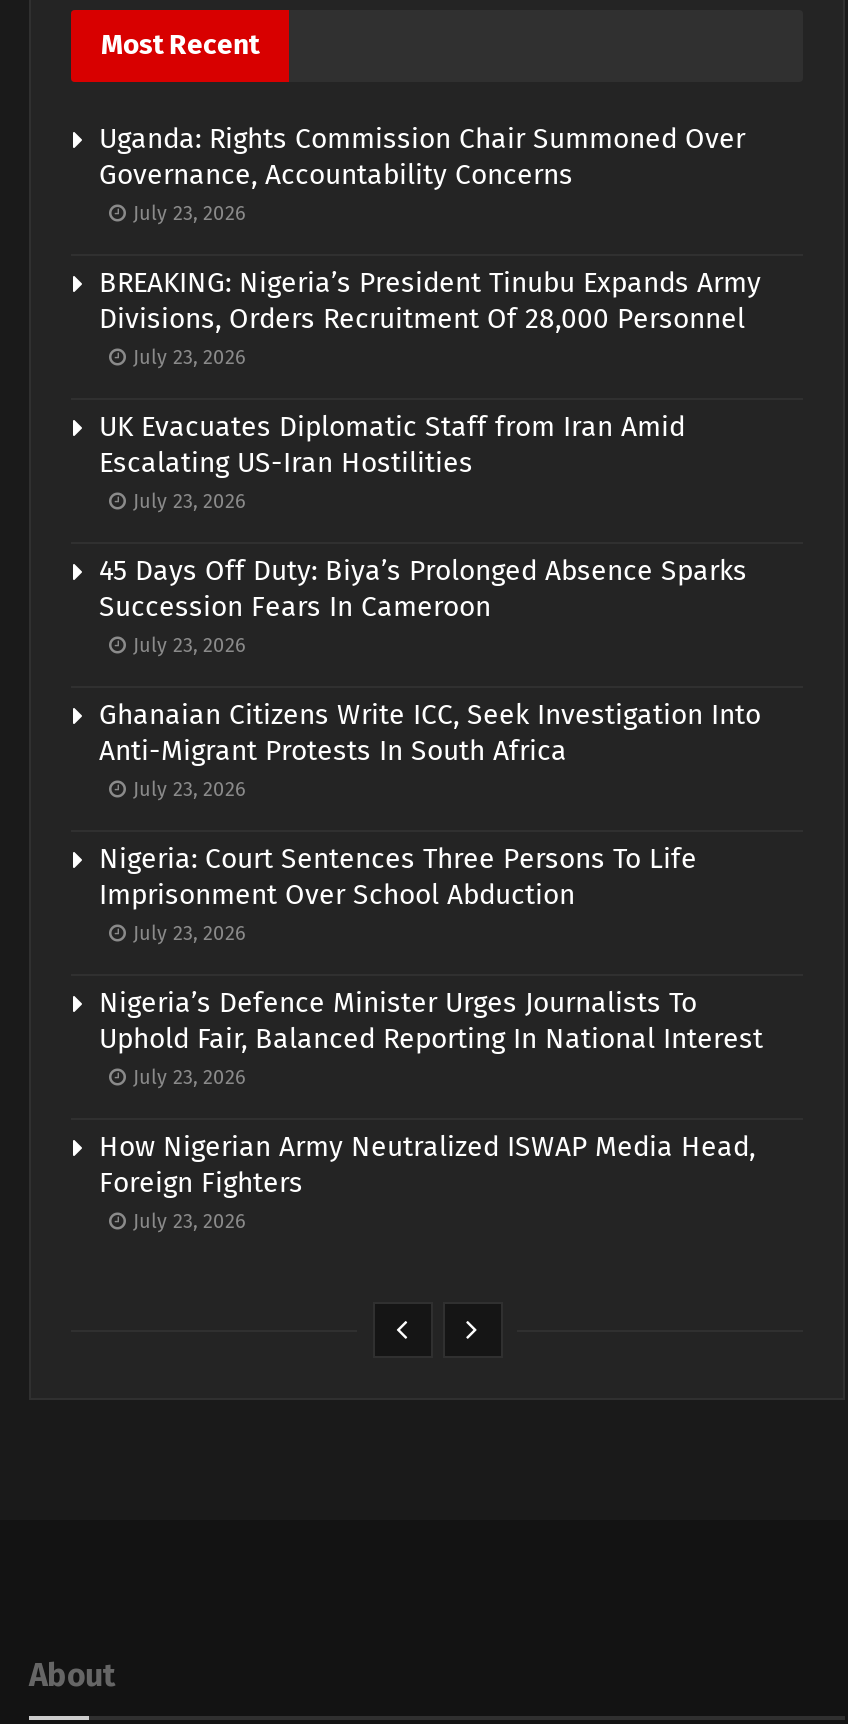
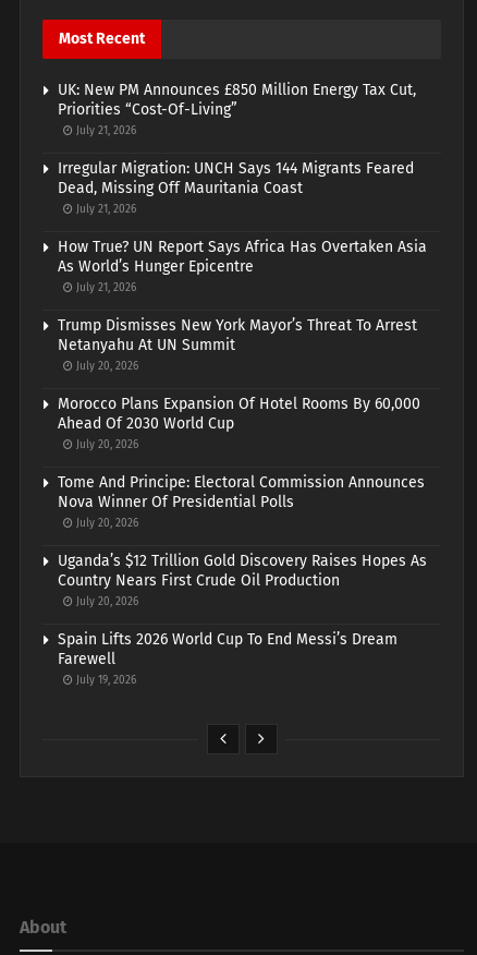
[99,123,745,227] Uganda: Rights Commission Chair Summoned Over | Governance, Accountability Concerns | July 23, 2026 -> [58,81,416,138] UK: New PM Announces £850 Million Energy Tax Cut, | Priorities “Cost-Of-Living” | July 21, 2026
[99,267,761,371] BREAKING: Nigeria’s President Tinubu Expands Army | Divisions, Orders Recruitment Of 28,000 Personnel | July 23, 2026 -> [58,160,414,216] Irregular Migration: UNCH Says 144 Migrants Feared | Dead, Missing Off Mauritania Coast | July 21, 2026
[99,411,685,515] UK Evacuates Diplomatic Staff from Iran Amid | Escalating US-Iran Hostilities | July 23, 2026 -> [58,238,427,295] How True? UN Report Says Africa Has Overtaken Asia | As World’s Hunger Epicentre | July 21, 2026
[99,555,747,659] 45 Days Off Duty: Biya’s Prolonged Absence Sparks | Succession Fears In Cameroon | July 23, 2026 -> [58,317,417,373] Trump Dismisses New York Mayor’s Threat To Arrest | Netanyahu At UN Summit | July 20, 2026
[99,699,761,803] Ghanaian Citizens Write ICC, Seek Investigation Into | Anti-Migrant Protests In South Africa | July 23, 2026 -> [58,395,420,452] Morocco Plans Expansion Of Hotel Rooms By 60,000 | Ahead Of 2030 World Cup | July 20, 2026
[99,843,697,947] Nigeria: Court Sentences Three Persons To Life | Imprisonment Over School Abduction | July 23, 2026 -> [58,474,425,530] Tome And Principe: Electoral Commission Announces | Nova Winner Of Presidential Polls | July 20, 2026
[99,987,763,1091] Nigeria’s Defence Minister Urges Journalists To | Uphold Fair, Balanced Reporting In National Interest | July 23, 2026 -> [58,552,427,609] Uganda’s $12 Trillion Gold Discovery Raises Hopes As | Country Nears First Crude Oil Production | July 20, 2026
[99,1131,755,1235] How Nigerian Army Neutralized ISWAP Media Head, | Foreign Fighters | July 23, 2026 -> [58,631,397,687] Spain Lifts 2026 World Cup To End Messi’s Dream | Farewell | July 19, 2026

